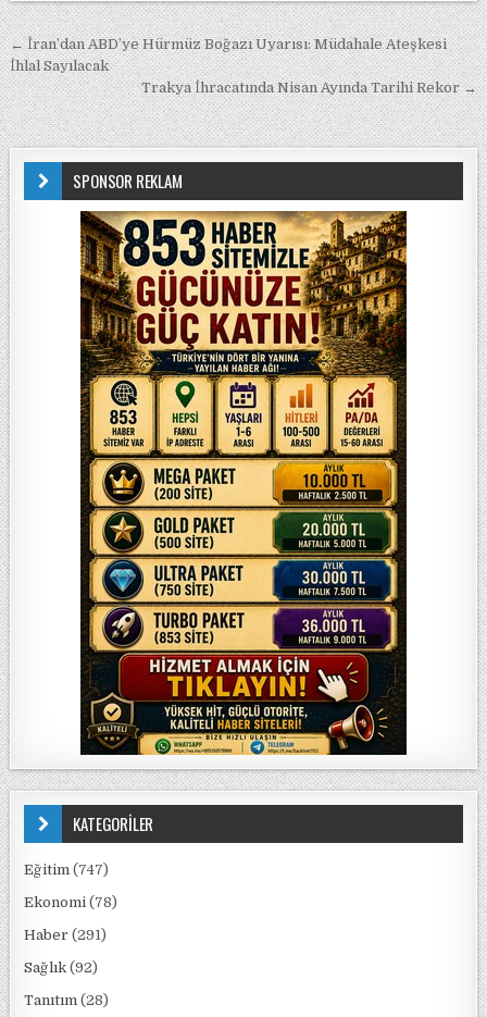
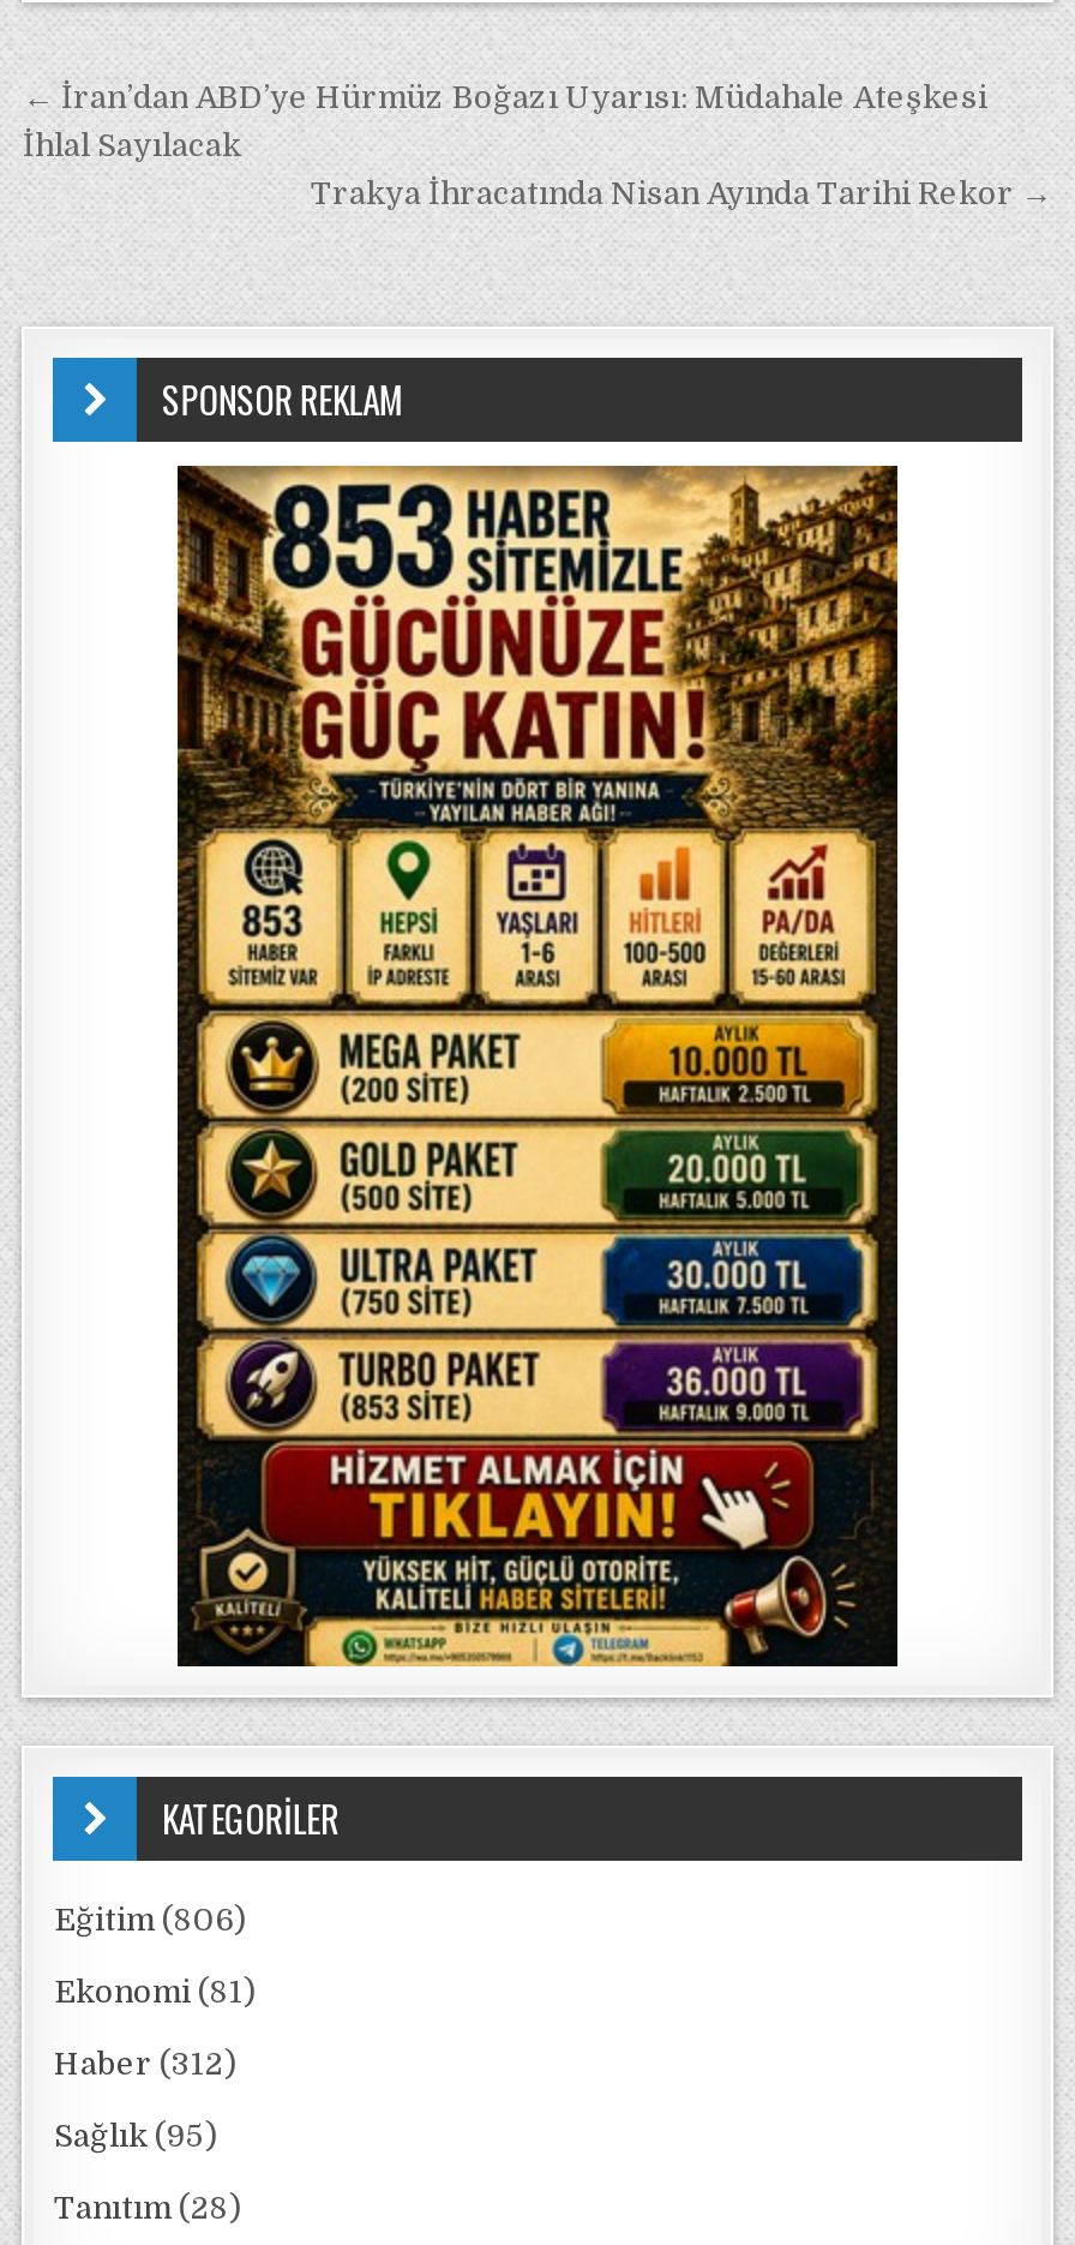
[24,861,109,878] Eğitim (747) -> [54,1902,246,1938] Eğitim (806)
[24,894,118,910] Ekonomi (78) -> [54,1974,256,2010] Ekonomi (81)
[24,927,107,943] Haber (291) -> [54,2046,236,2082] Haber (312)
[24,959,98,976] Sağlık (92) -> [54,2118,217,2154] Sağlık (95)

